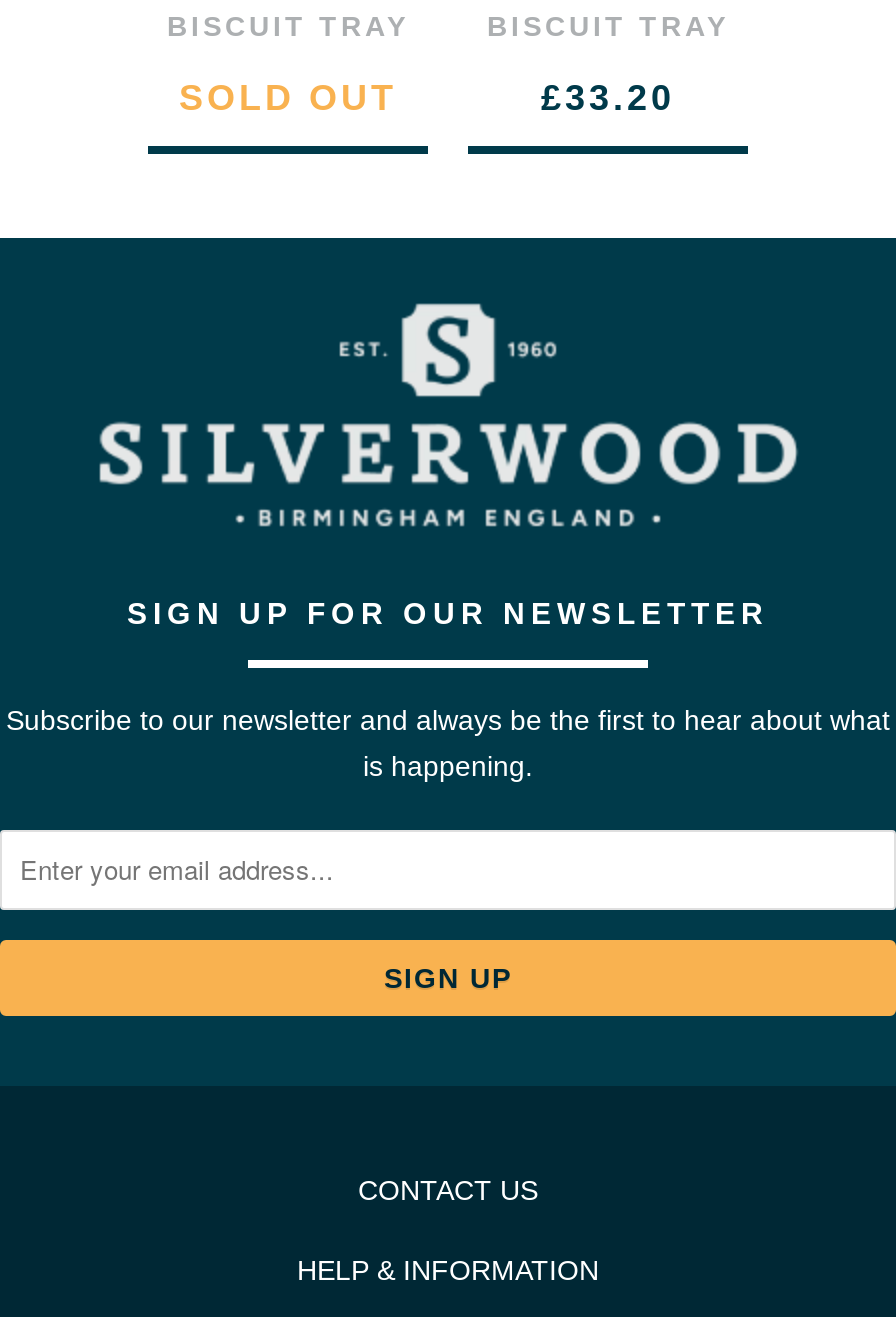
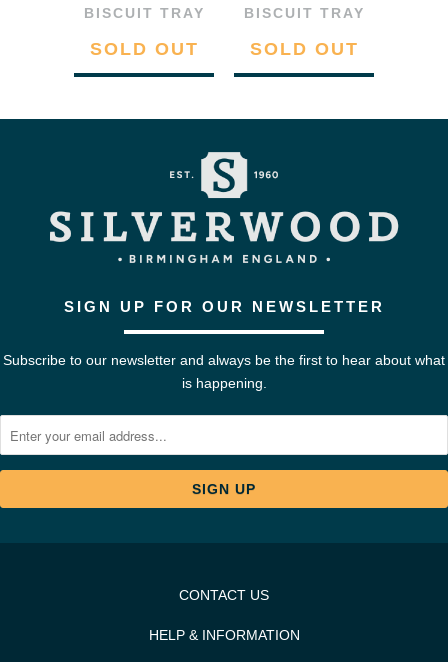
[541,78,675,118] £33.20 -> [249,39,358,59] SOLD OUT

